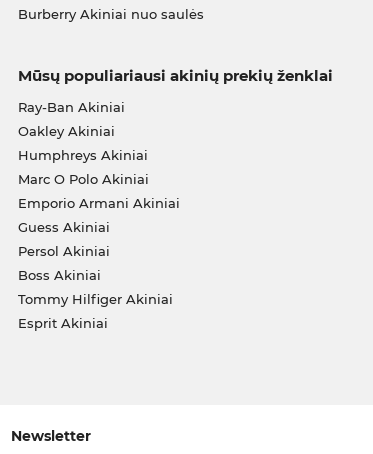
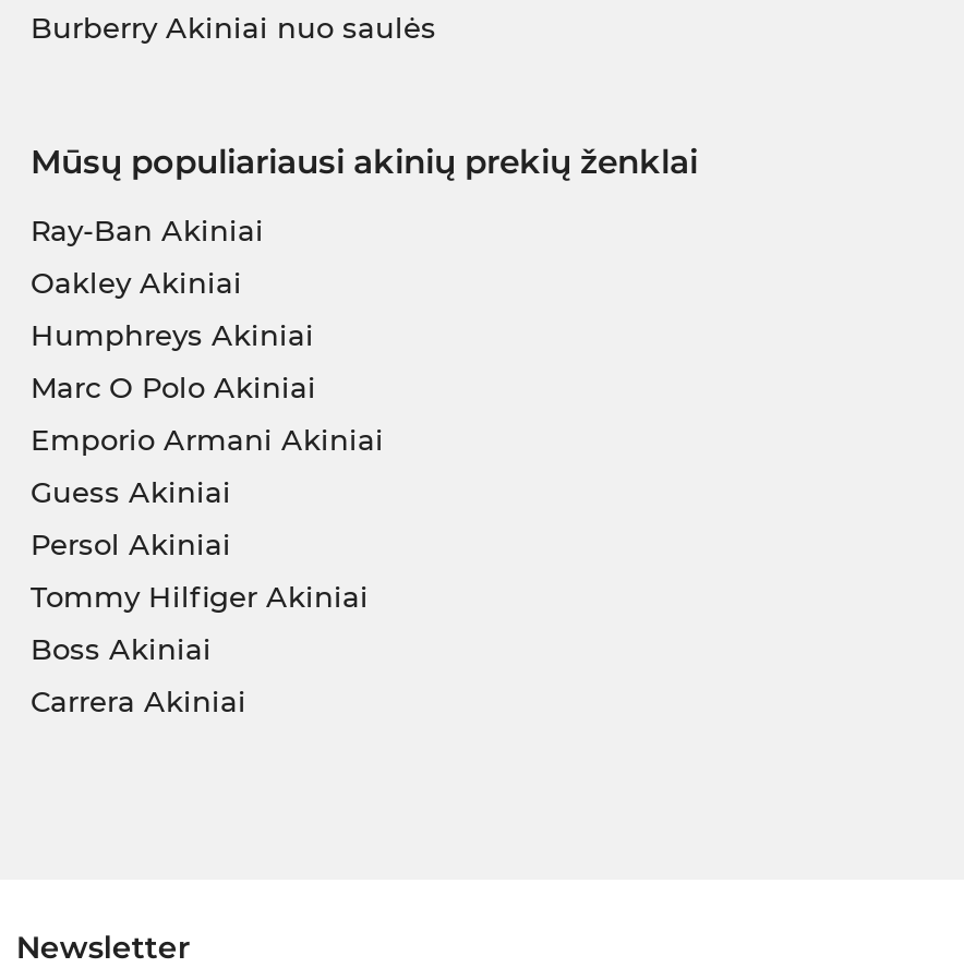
moved [17,267,100,283] -> [31,631,212,666]: Boss Akiniai
moved [17,291,172,307] -> [31,578,369,613]: Tommy Hilfiger Akiniai
[17,315,107,331] Esprit Akiniai -> [31,683,246,718] Carrera Akiniai

